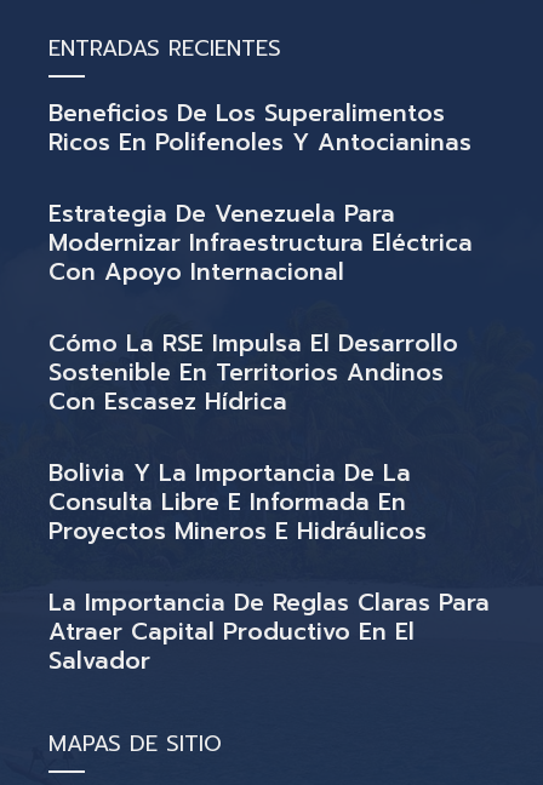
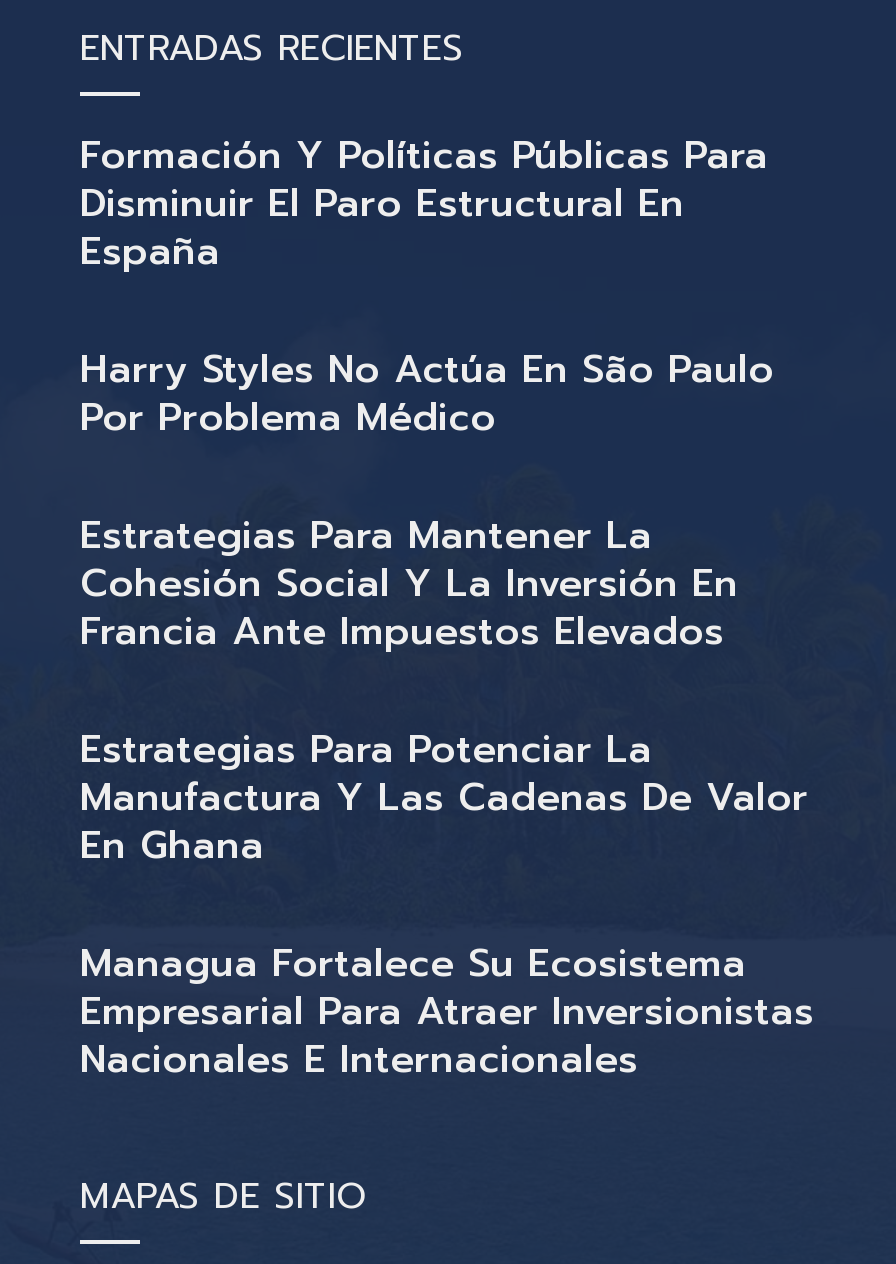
[48,96,471,161] Beneficios De Los Superalimentos | Ricos En Polifenoles Y Antocianinas -> [80,127,768,281] Formación Y Políticas Públicas Para | Disminuir El Paro Estructural En | España
[48,197,473,290] Estrategia De Venezuela Para | Modernizar Infraestructura Eléctrica | Con Apoyo Internacional -> [80,341,774,447] Harry Styles No Actúa En São Paulo | Por Problema Médico
[48,326,458,420] Cómo La RSE Impulsa El Desarrollo | Sostenible En Territorios Andinos | Con Escasez Hídrica -> [80,507,738,661] Estrategias Para Mantener La | Cohesión Social Y La Inversión En | Francia Ante Impuestos Elevados
[48,456,427,549] Bolivia Y La Importancia De La | Consulta Libre E Informada En | Proyectos Mineros E Hidráulicos -> [80,721,808,875] Estrategias Para Potenciar La | Manufactura Y Las Cadenas De Valor | En Ghana
[48,586,490,679] La Importancia De Reglas Claras Para | Atraer Capital Productivo En El | Salvador -> [80,935,814,1089] Managua Fortalece Su Ecosistema | Empresarial Para Atraer Inversionistas | Nacionales E Internacionales

